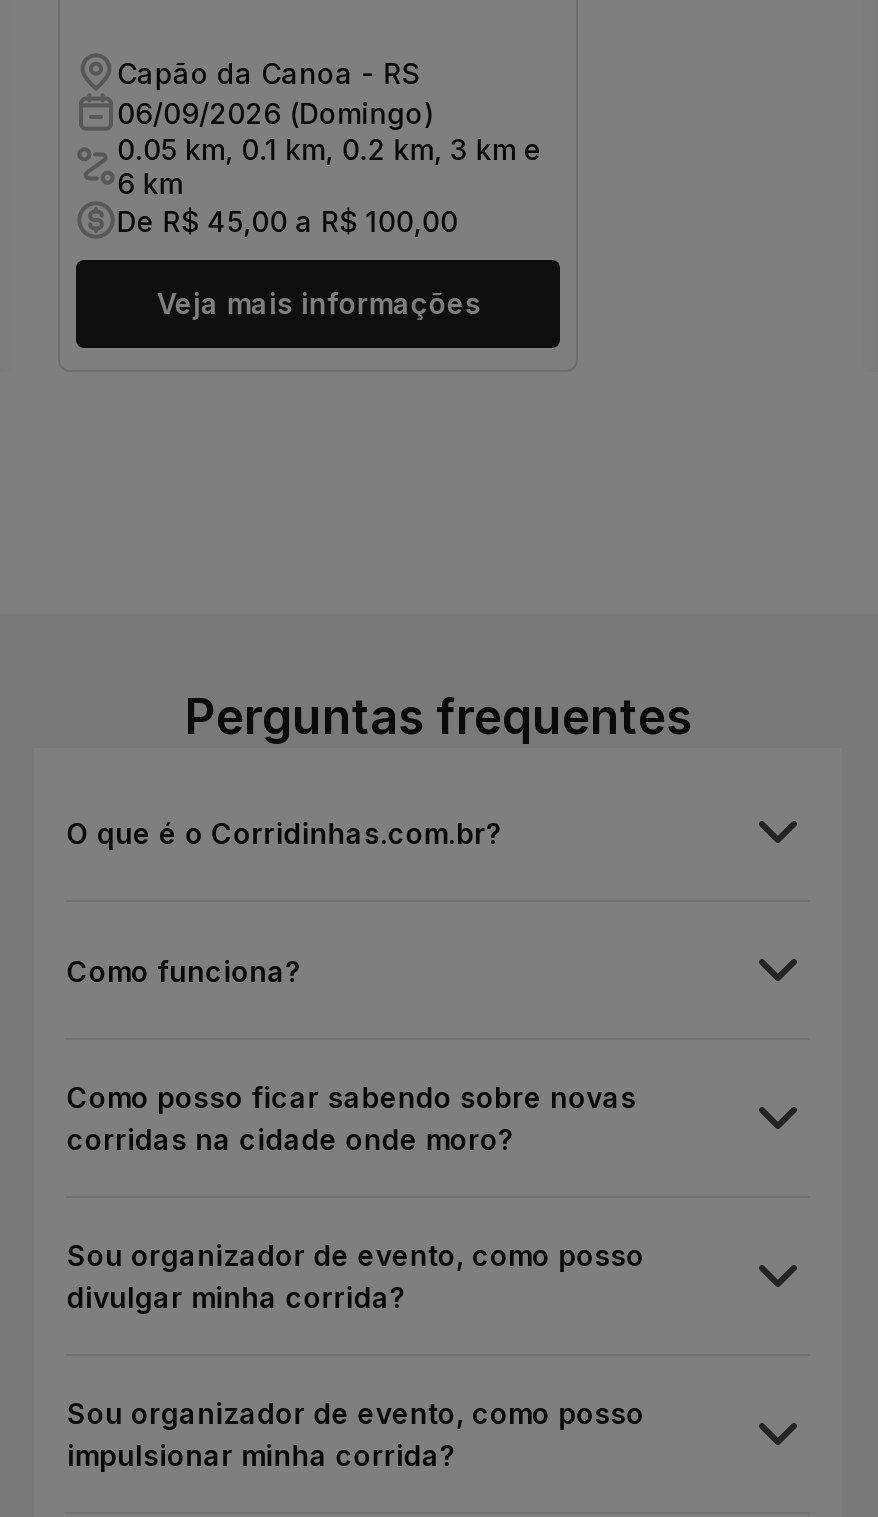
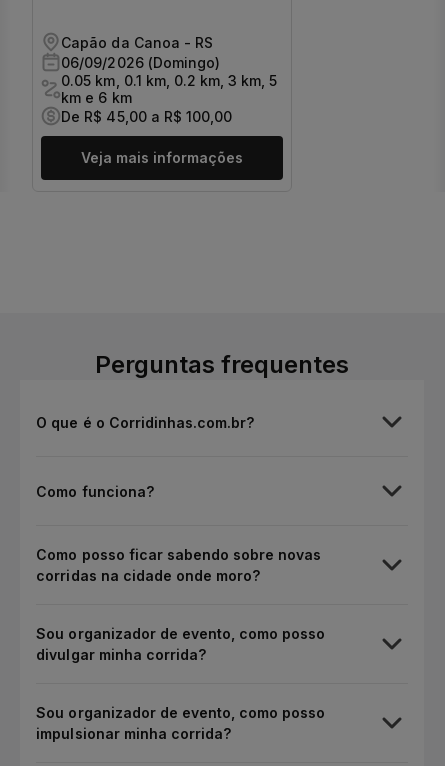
[117,132,542,200] 0.05 km, 0.1 km, 0.2 km, 3 km e | 6 km -> [61,72,277,106] 0.05 km, 0.1 km, 0.2 km, 3 km, 5 | km e 6 km

